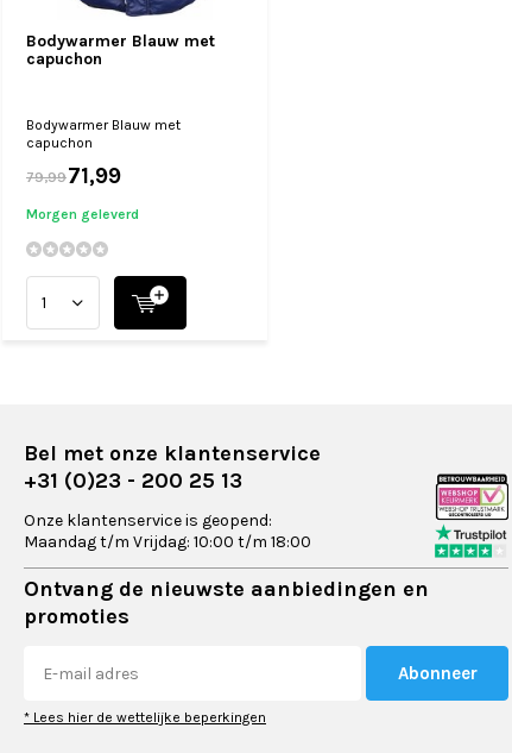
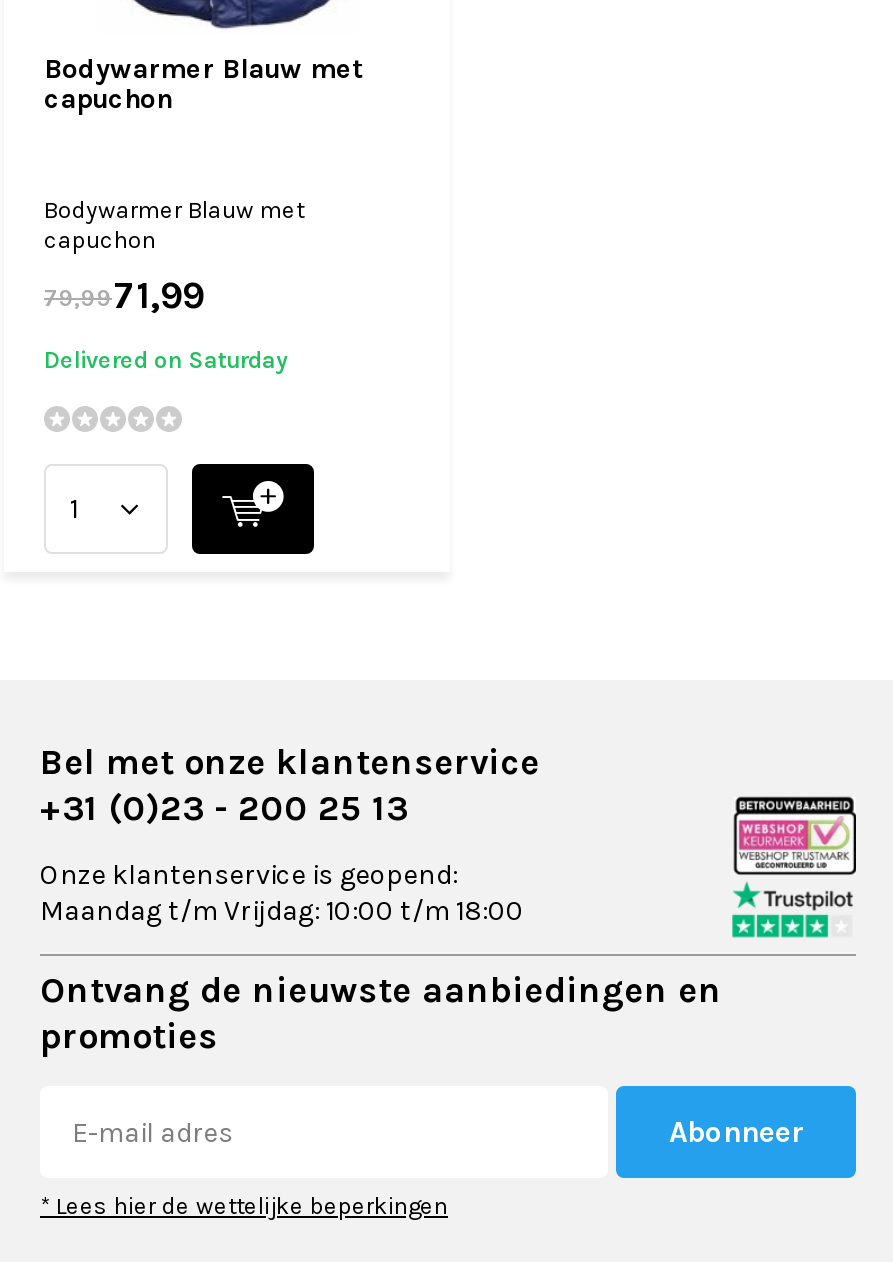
[26,206,139,223] Morgen geleverd -> [44,347,288,375] Delivered on Saturday

